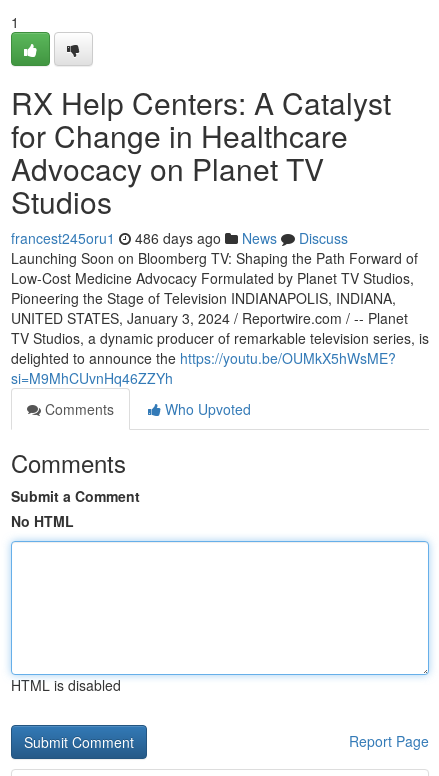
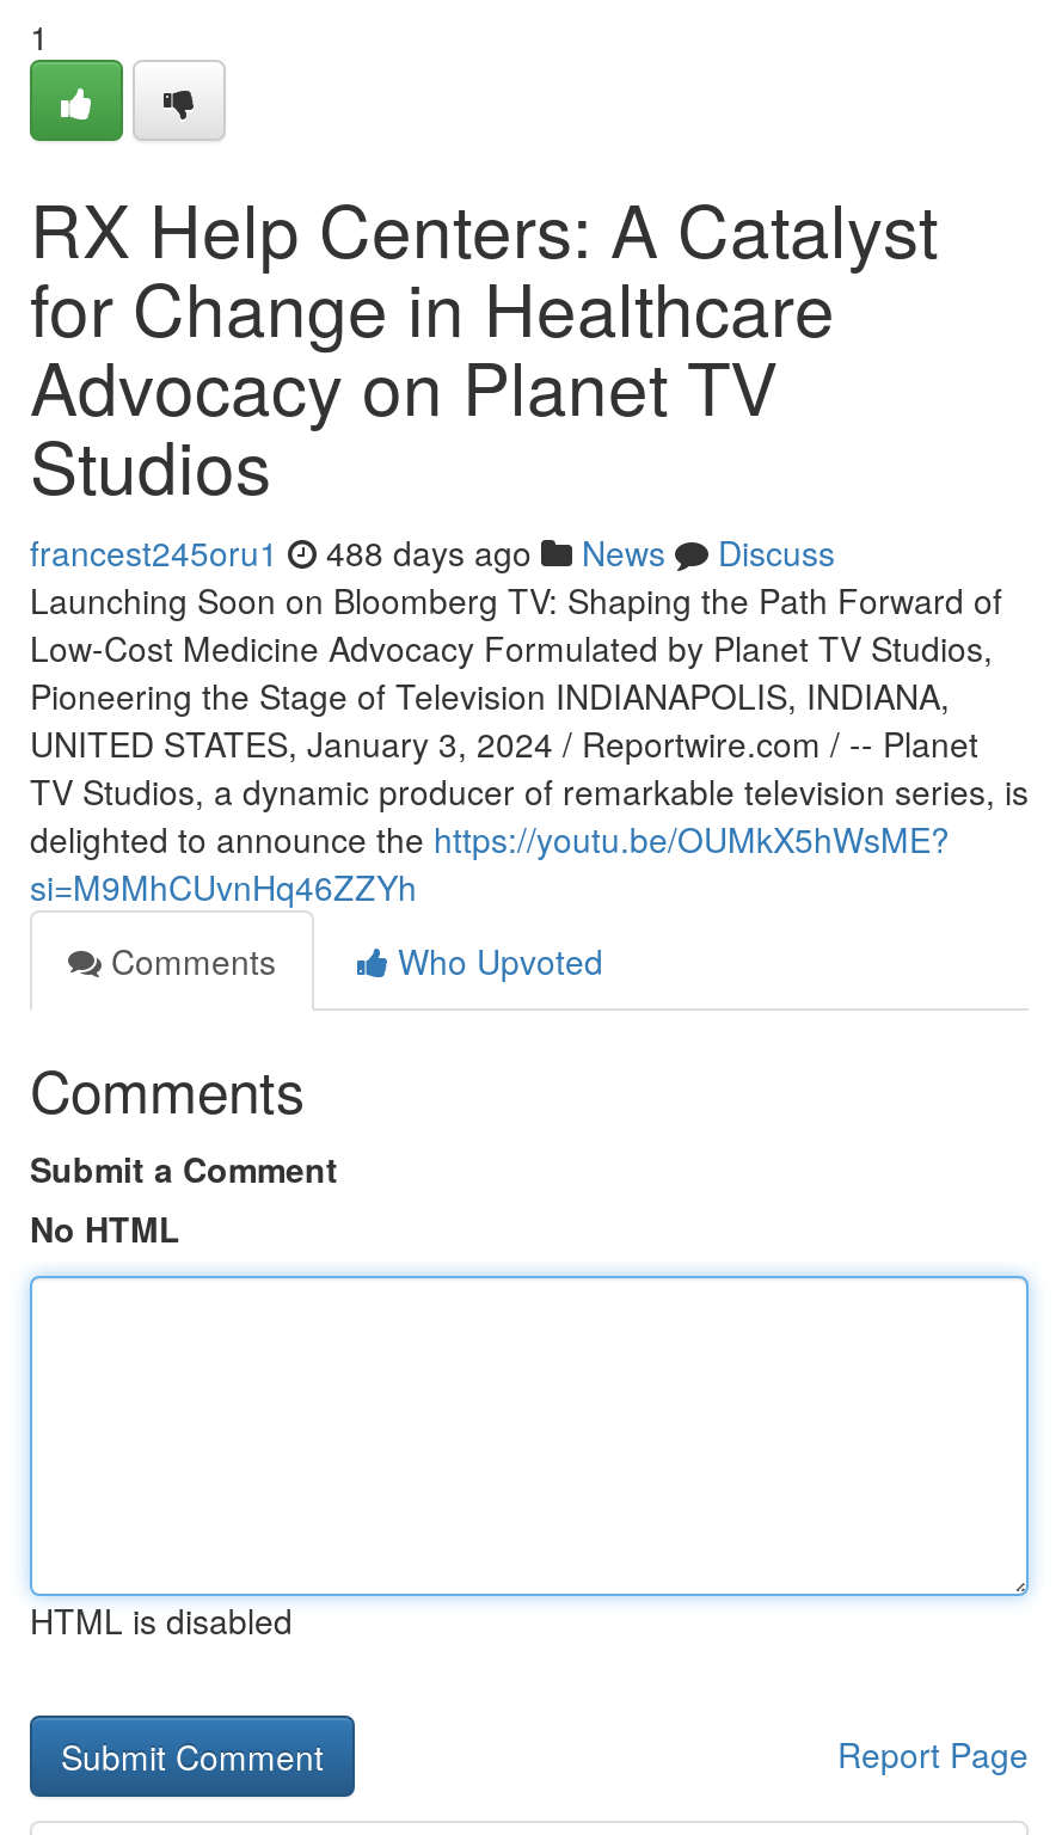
[11,228,348,248] francest245oru1 486 days ago News Discuss -> [30,528,835,576] francest245oru1 488 days ago News Discuss

